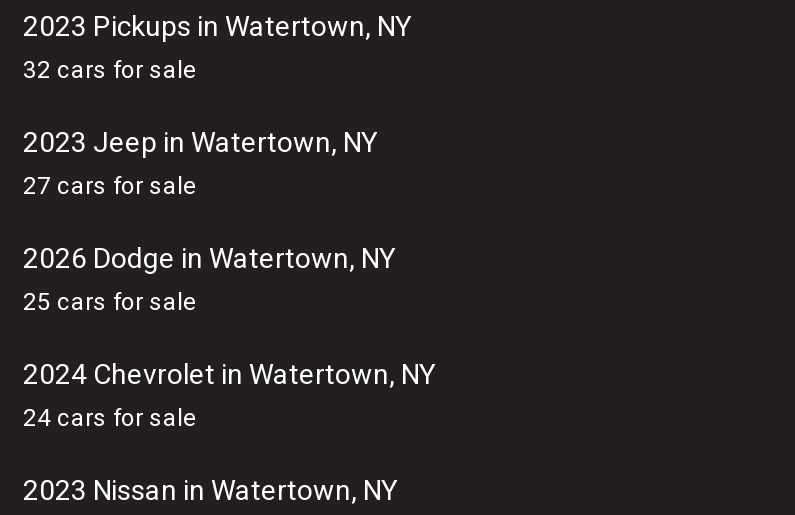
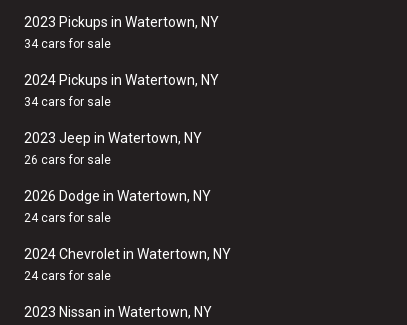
[23,56,197,84] 32 cars for sale -> [24,37,219,109] 34 cars for sale | 2024 Pickups in Watertown, NY | 34 cars for sale
[23,172,197,200] 27 cars for sale -> [24,153,111,167] 26 cars for sale
[23,288,197,316] 25 cars for sale -> [24,211,111,225] 24 cars for sale

